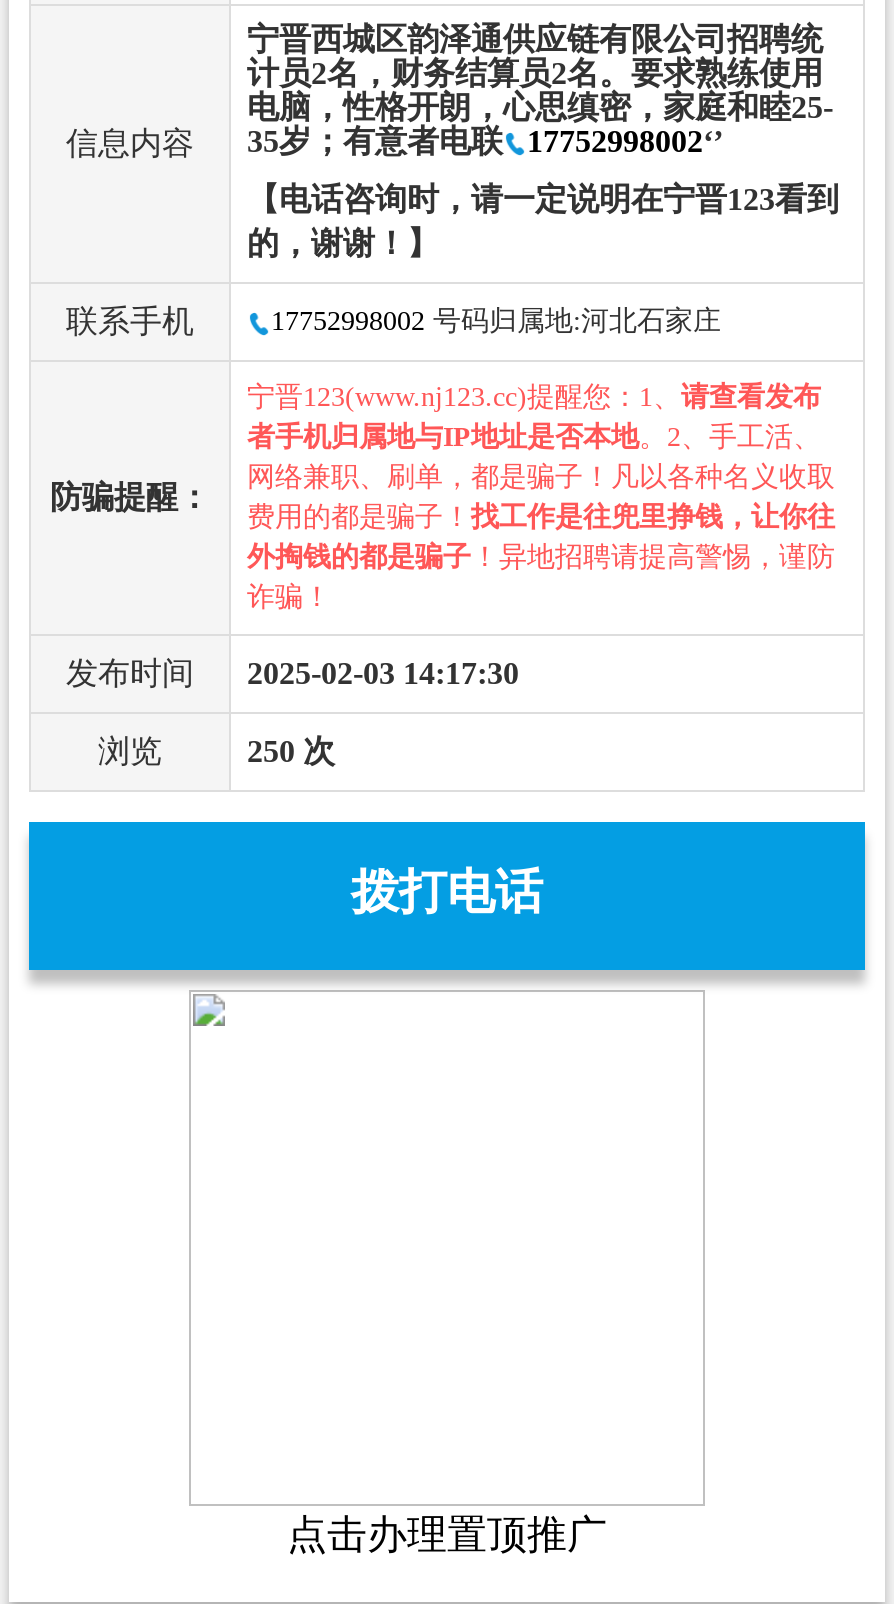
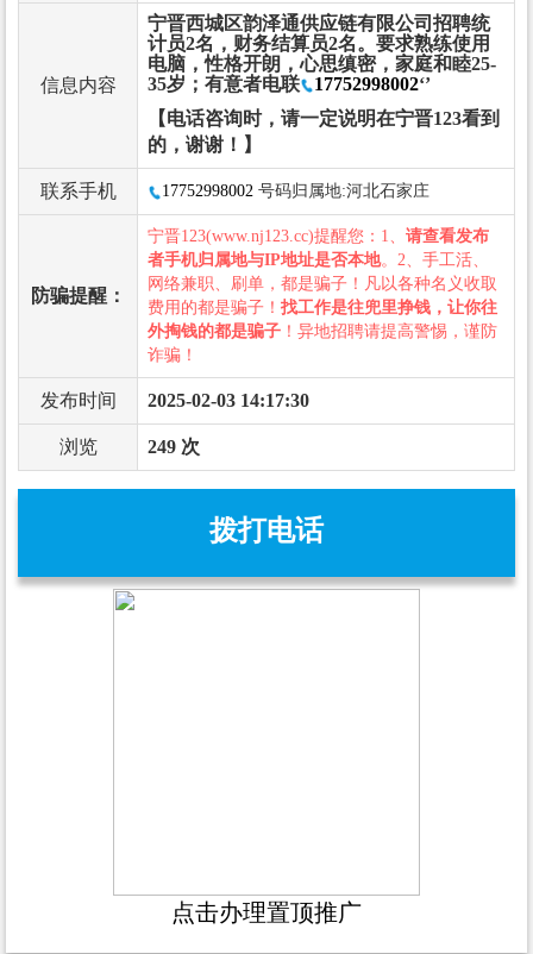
[247,734,335,768] 250 次 -> [148,437,200,457] 249 次

